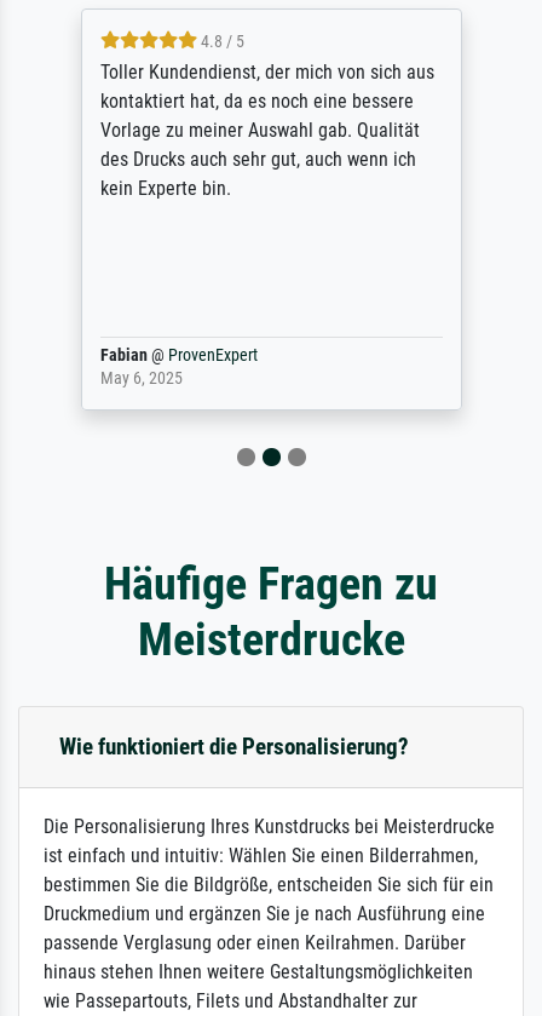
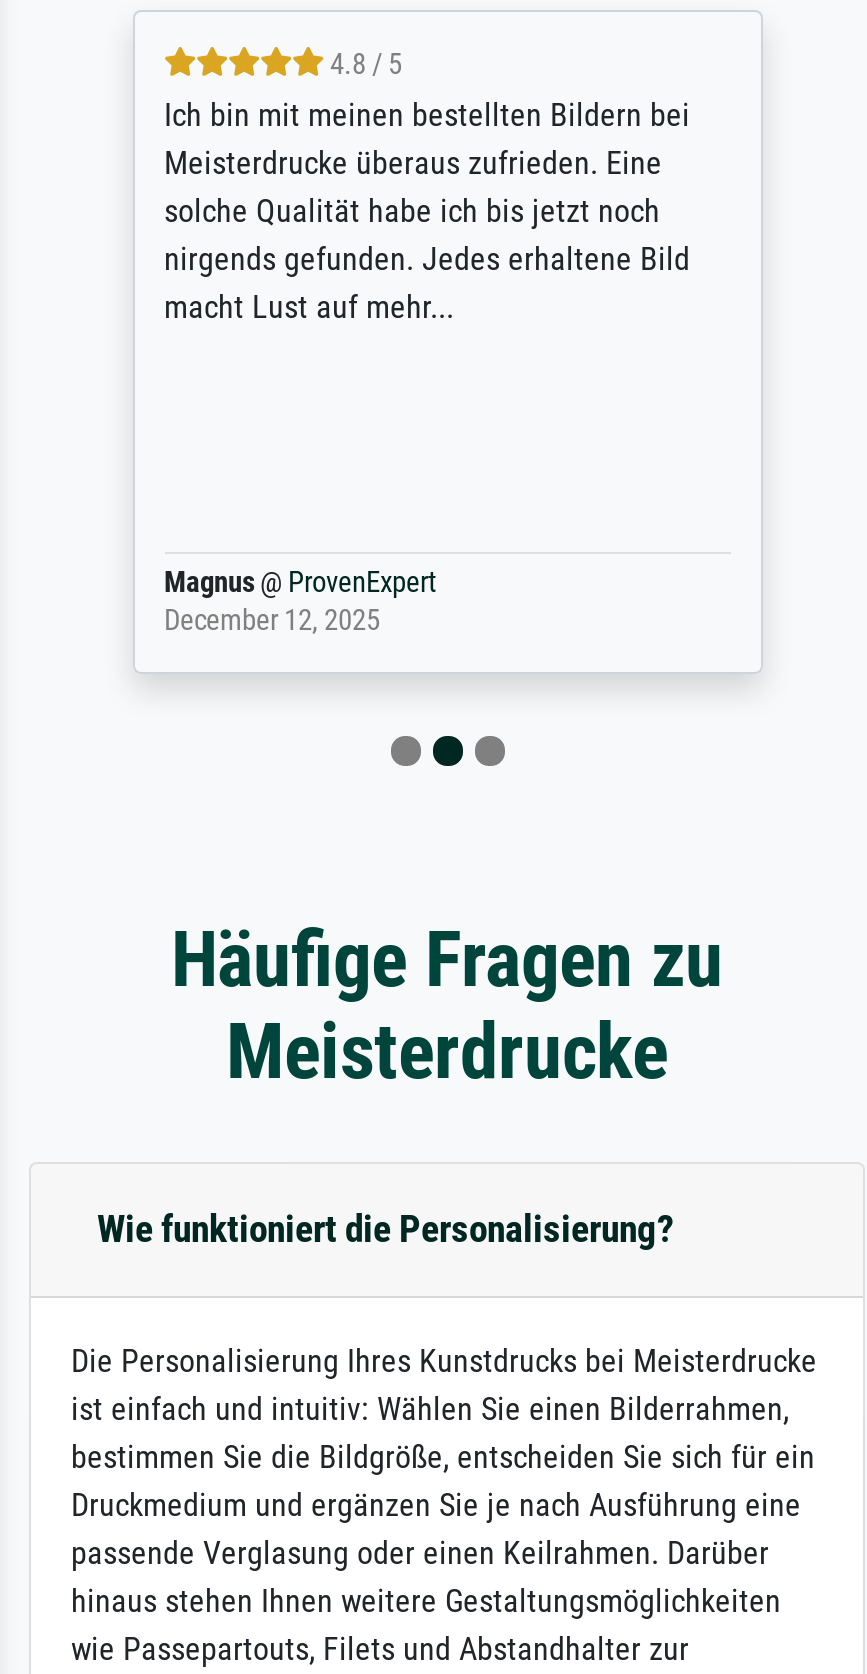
[100,60,434,200] Toller Kundendienst, der mich von sich aus | kontaktiert hat, da es noch eine bessere | Vorlage zu meiner Auswahl gab. Qualität | des Drucks auch sehr gut, auch wenn ich | kein Experte bin. -> [164,96,690,326] Ich bin mit meinen bestellten Bildern bei | Meisterdrucke überaus zufrieden. Eine | solche Qualität habe ich bis jetzt noch | nirgends gefunden. Jedes erhaltene Bild | macht Lust auf mehr...
[100,345,257,389] Fabian @ ProvenExpert | May 6, 2025 -> [164,566,436,638] Magnus @ ProvenExpert | December 12, 2025

